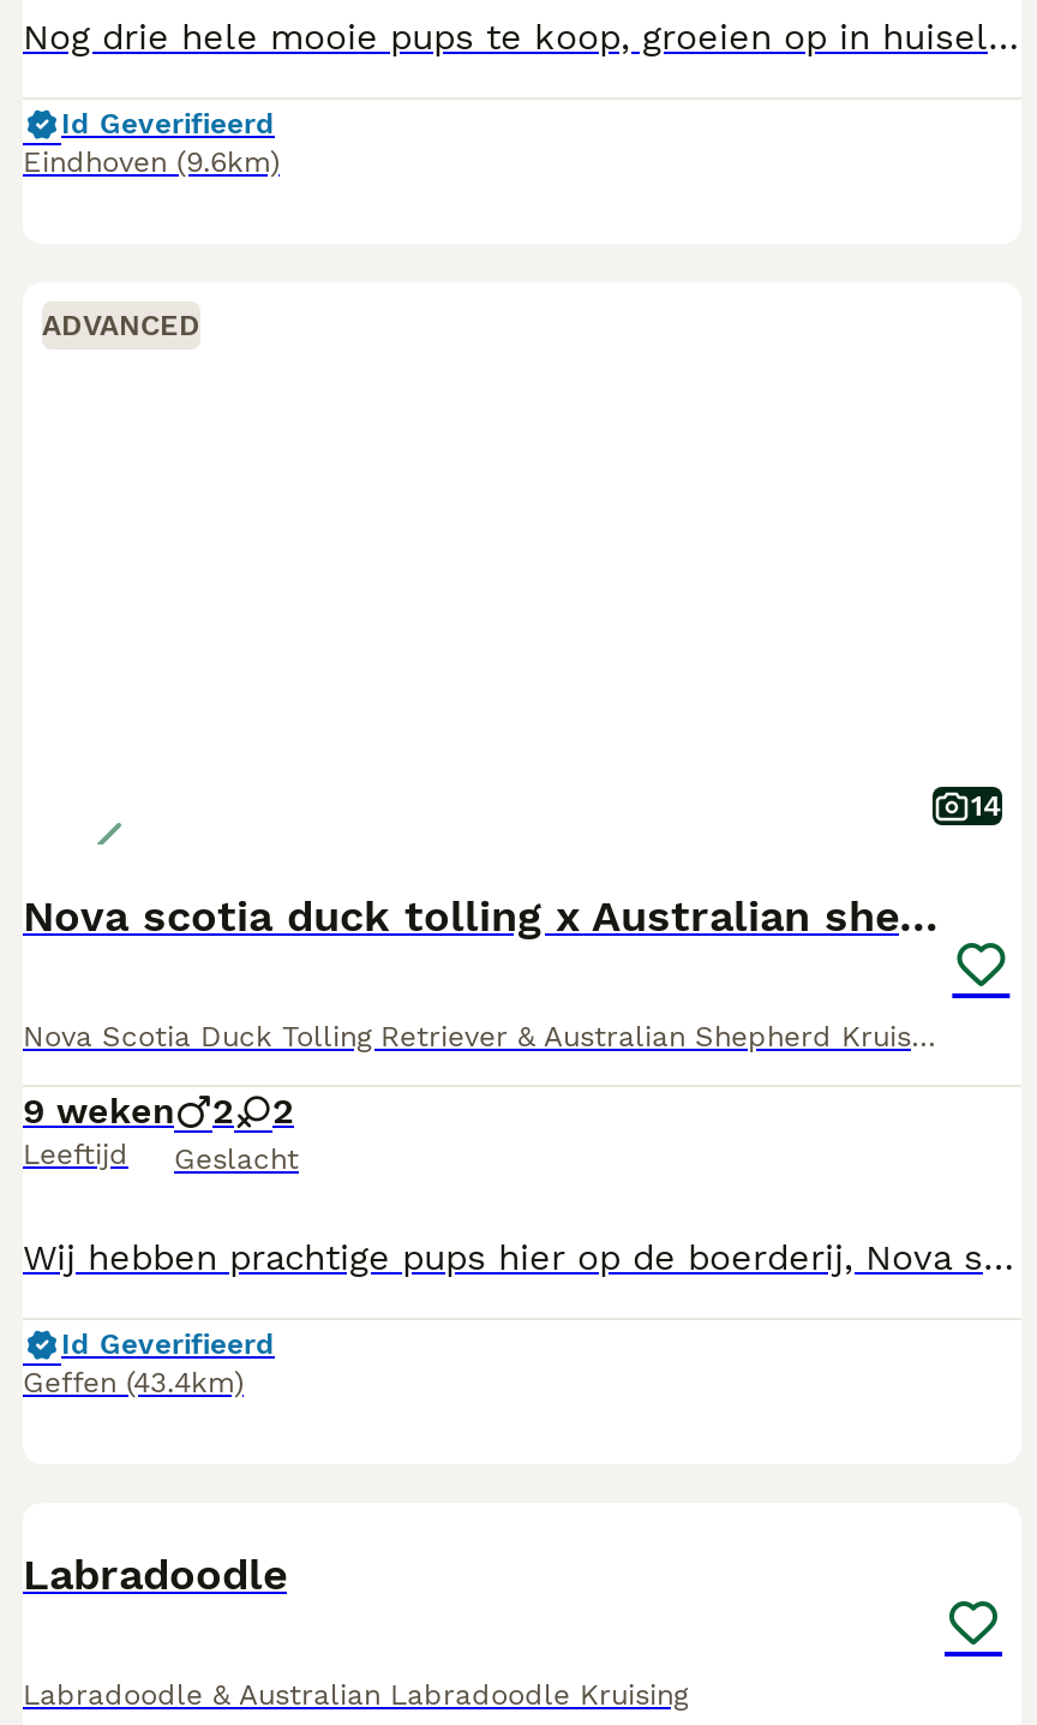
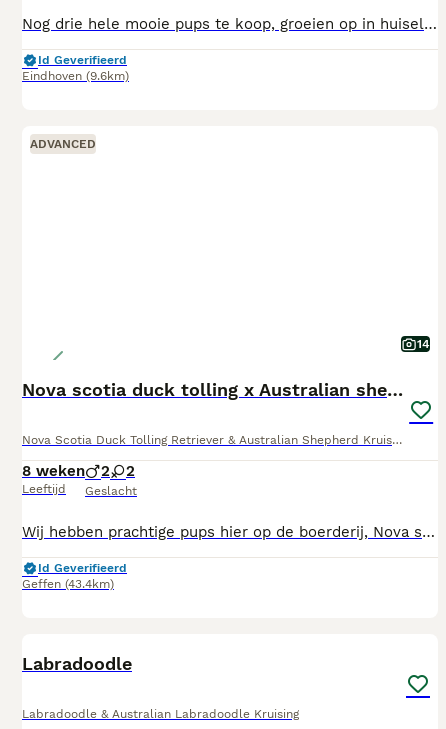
[23,1090,294,1133] 9 weken 2 2 -> [22,462,135,480] 8 weken 2 2

